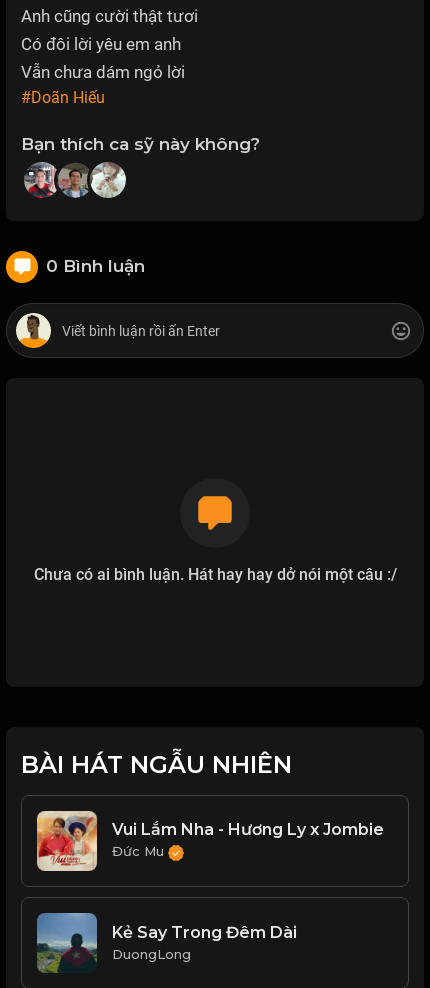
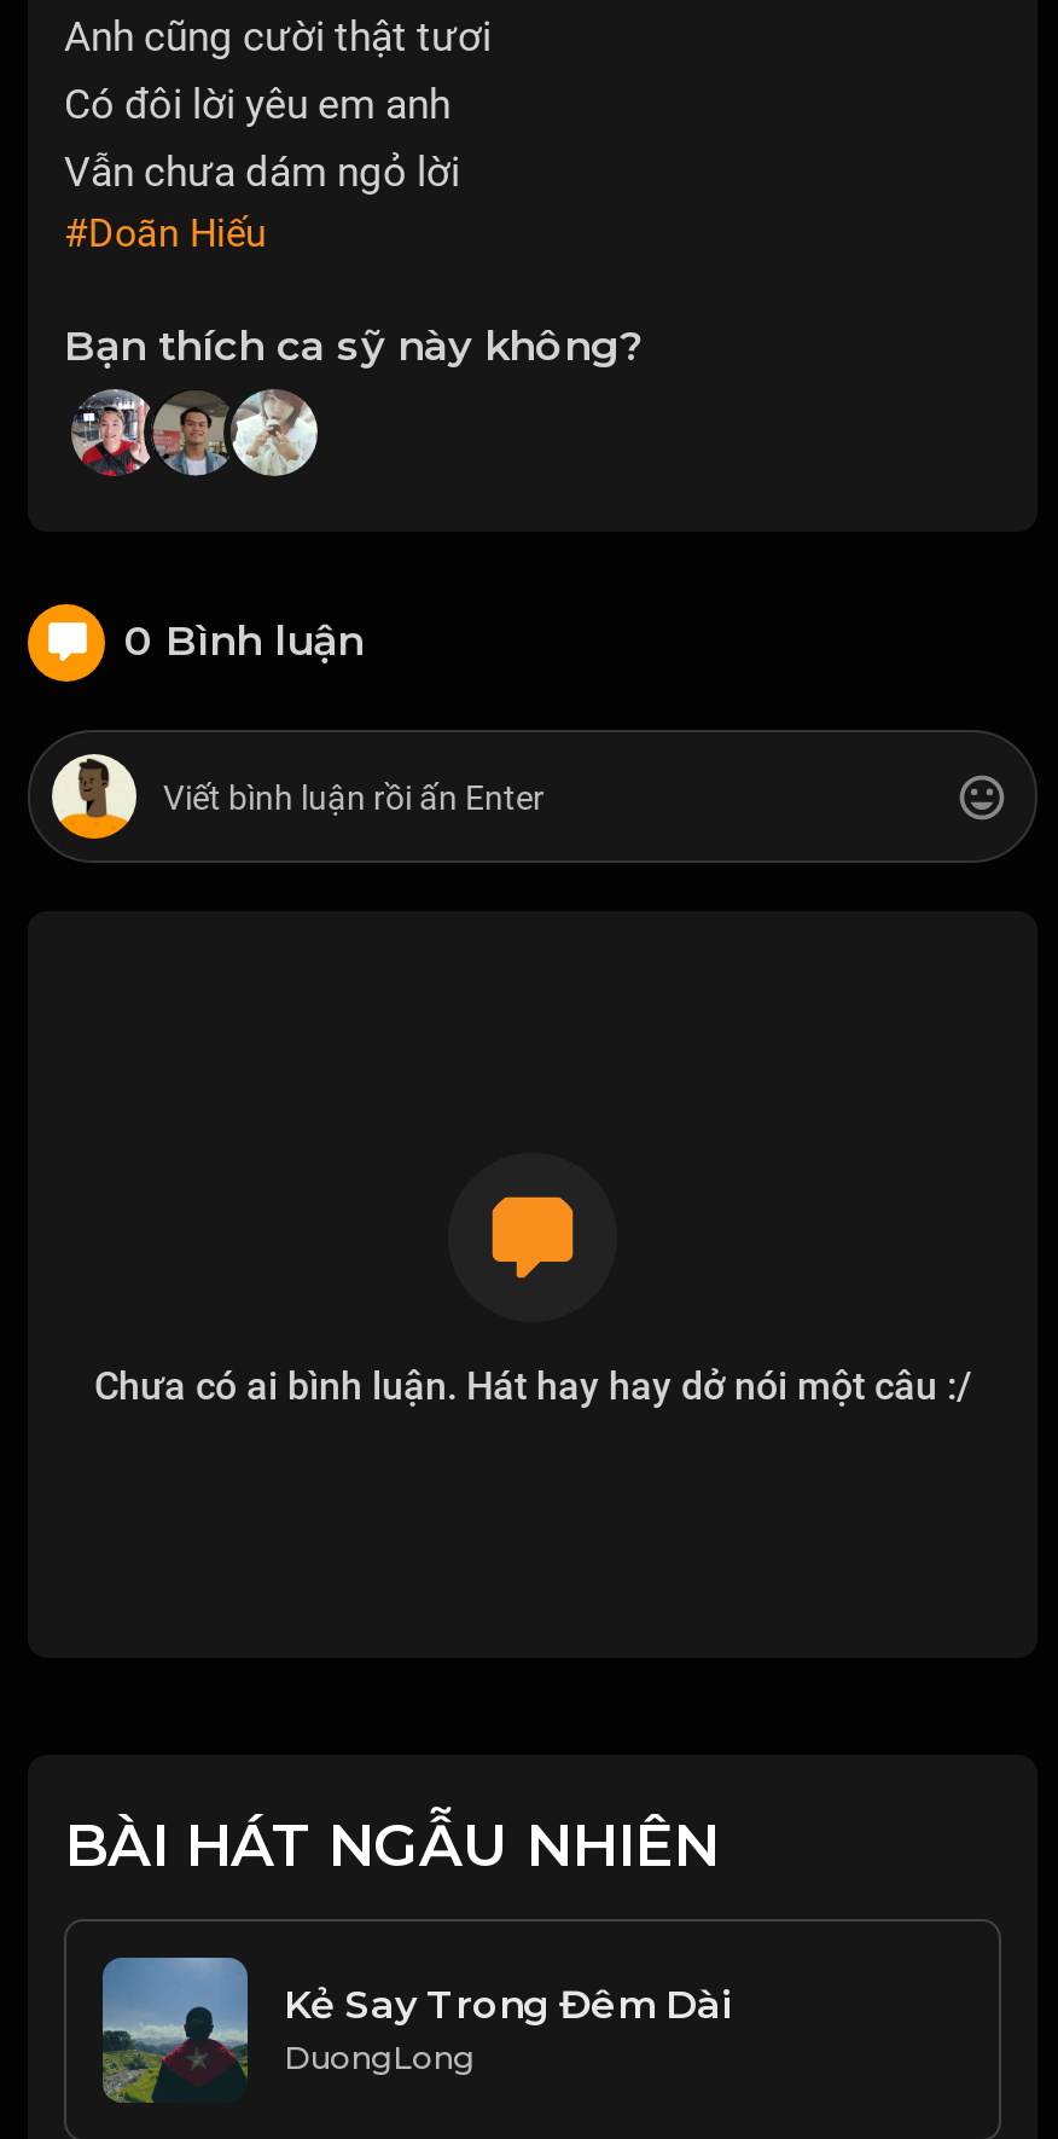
[36,810,384,872] [image] | Vui Lắm Nha - Hương Ly x Jombie | Đức Mu -> none

